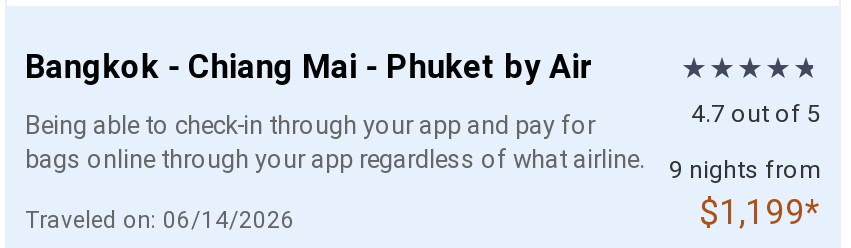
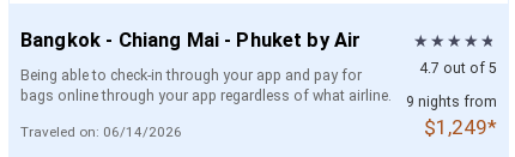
[699,192,821,232] $1,199* -> [424,115,497,139] $1,249*

